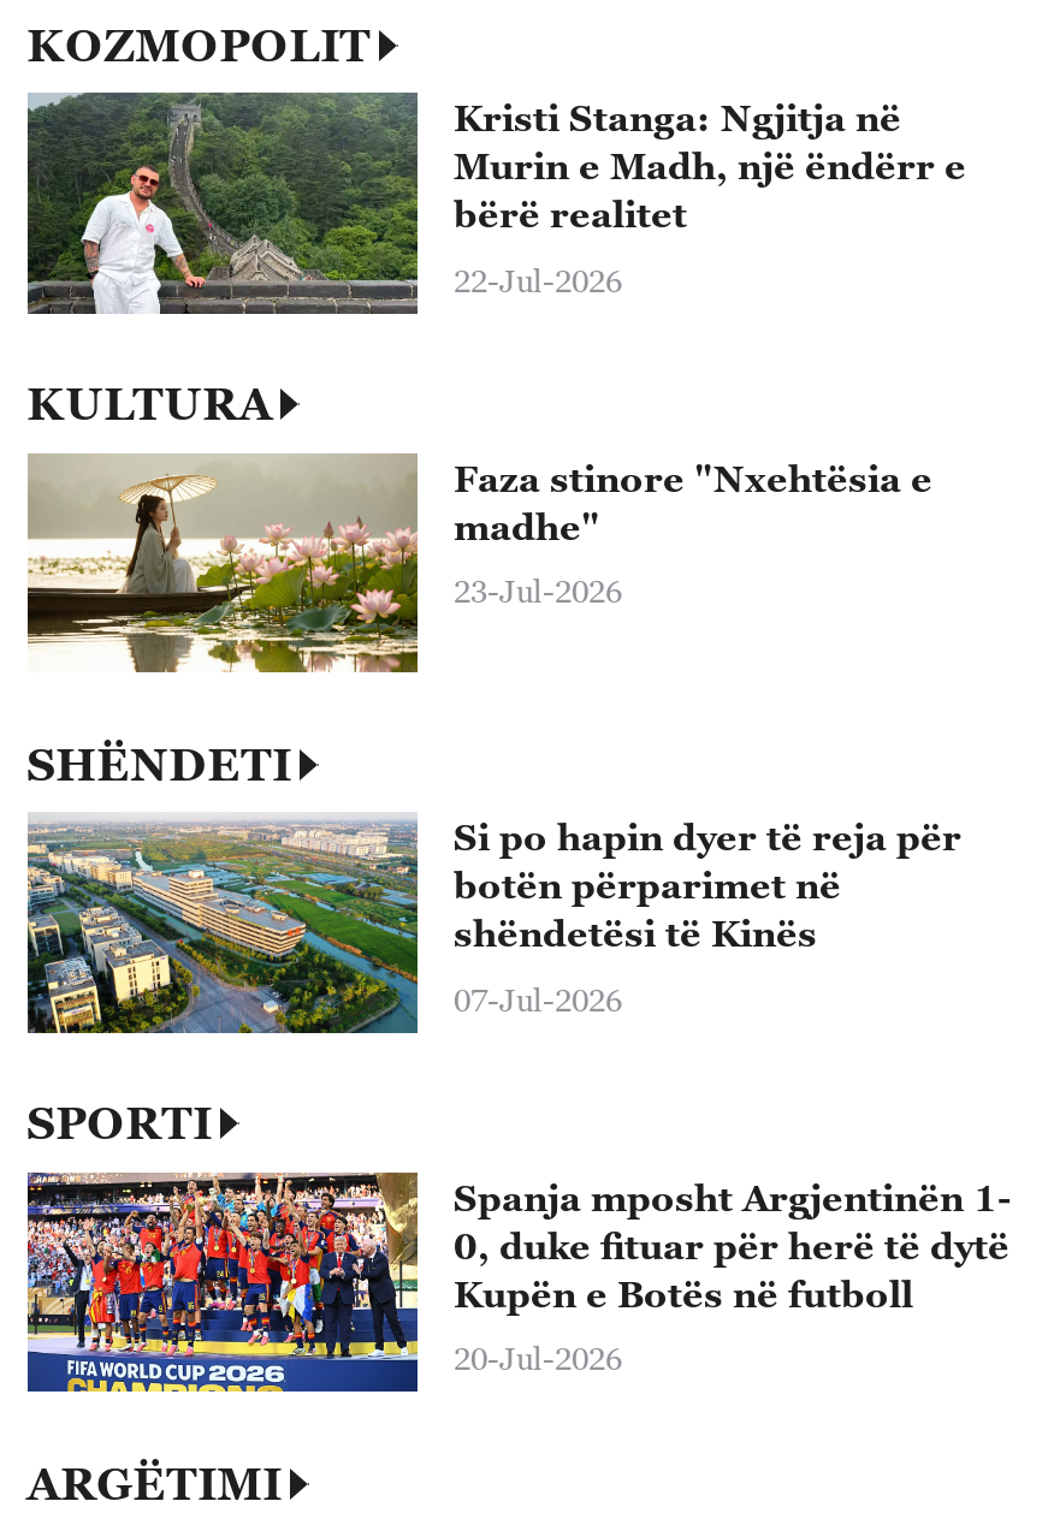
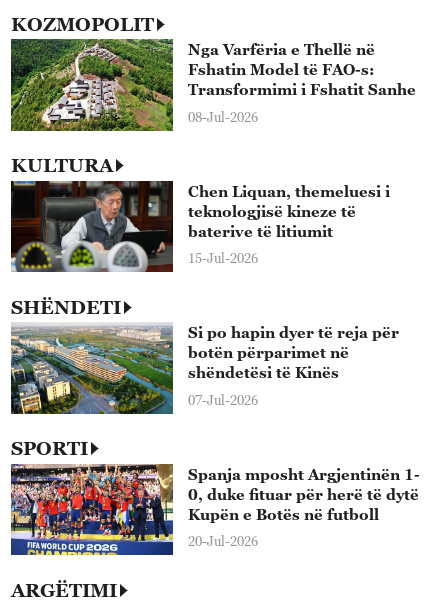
[25,90,966,316] [image] | Kristi Stanga: Ngjitja në | Murin e Madh, një ëndërr e | bërë realitet -> [10,38,416,132] [image] | Nga Varfëria e Thellë në | Fshatin Model të FAO-s: | Transformimi i Fshatit Sanhe
[454,261,622,299] 22-Jul-2026 -> [188,109,258,125] 08-Jul-2026
[25,451,932,675] [image] | Faza stinore "Nxehtësia e | madhe" -> [10,180,390,273] [image] | Chen Liquan, themeluesi i | teknologjisë kineze të | baterive të litiumit
[454,572,622,610] 23-Jul-2026 -> [188,250,258,266] 15-Jul-2026

